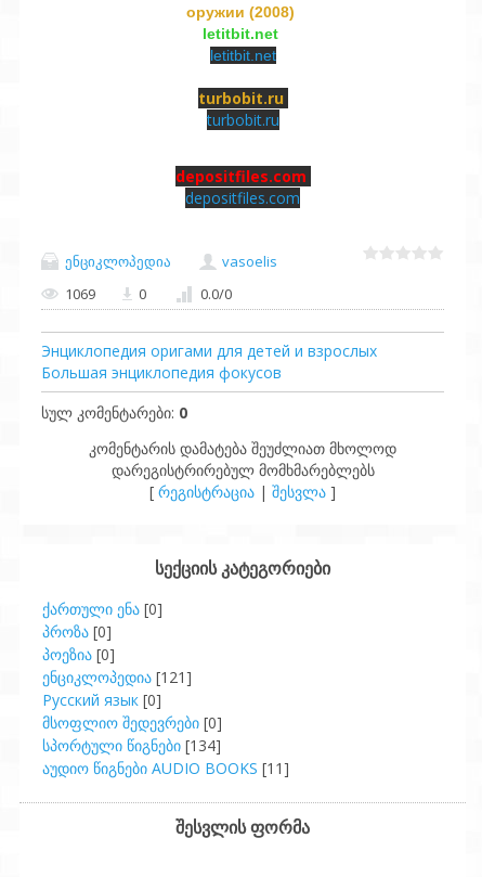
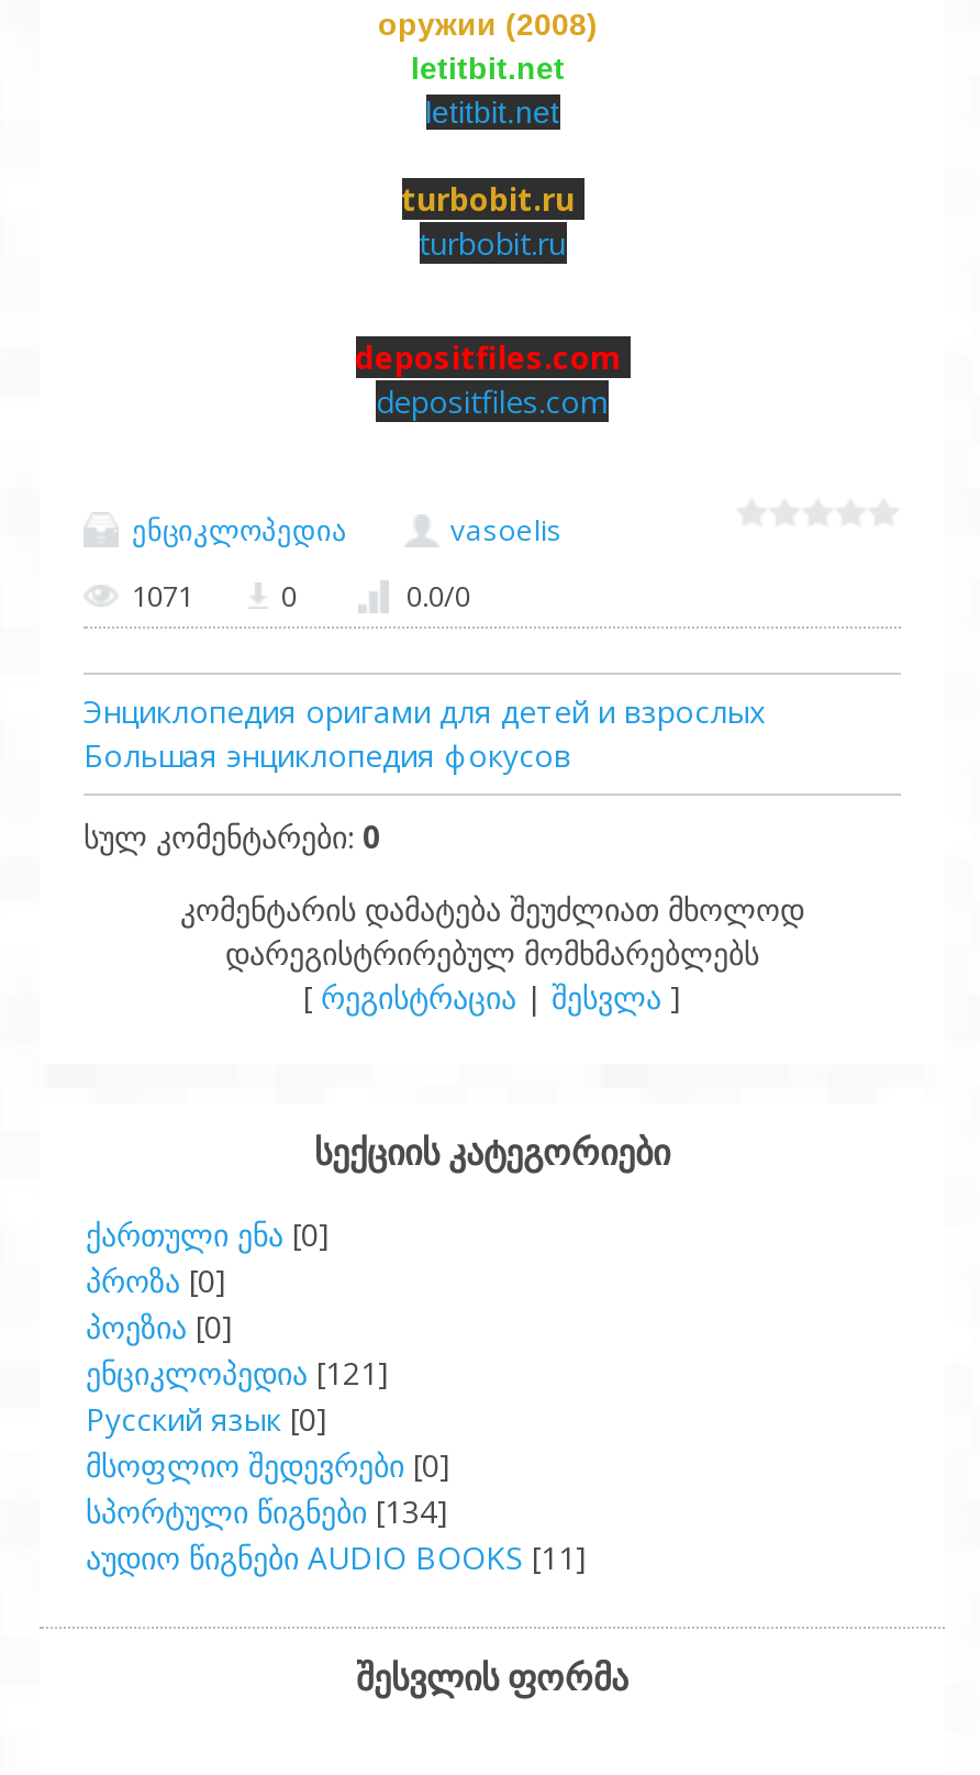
[65,283,95,303] 1069 -> [132,575,193,614] 1071

